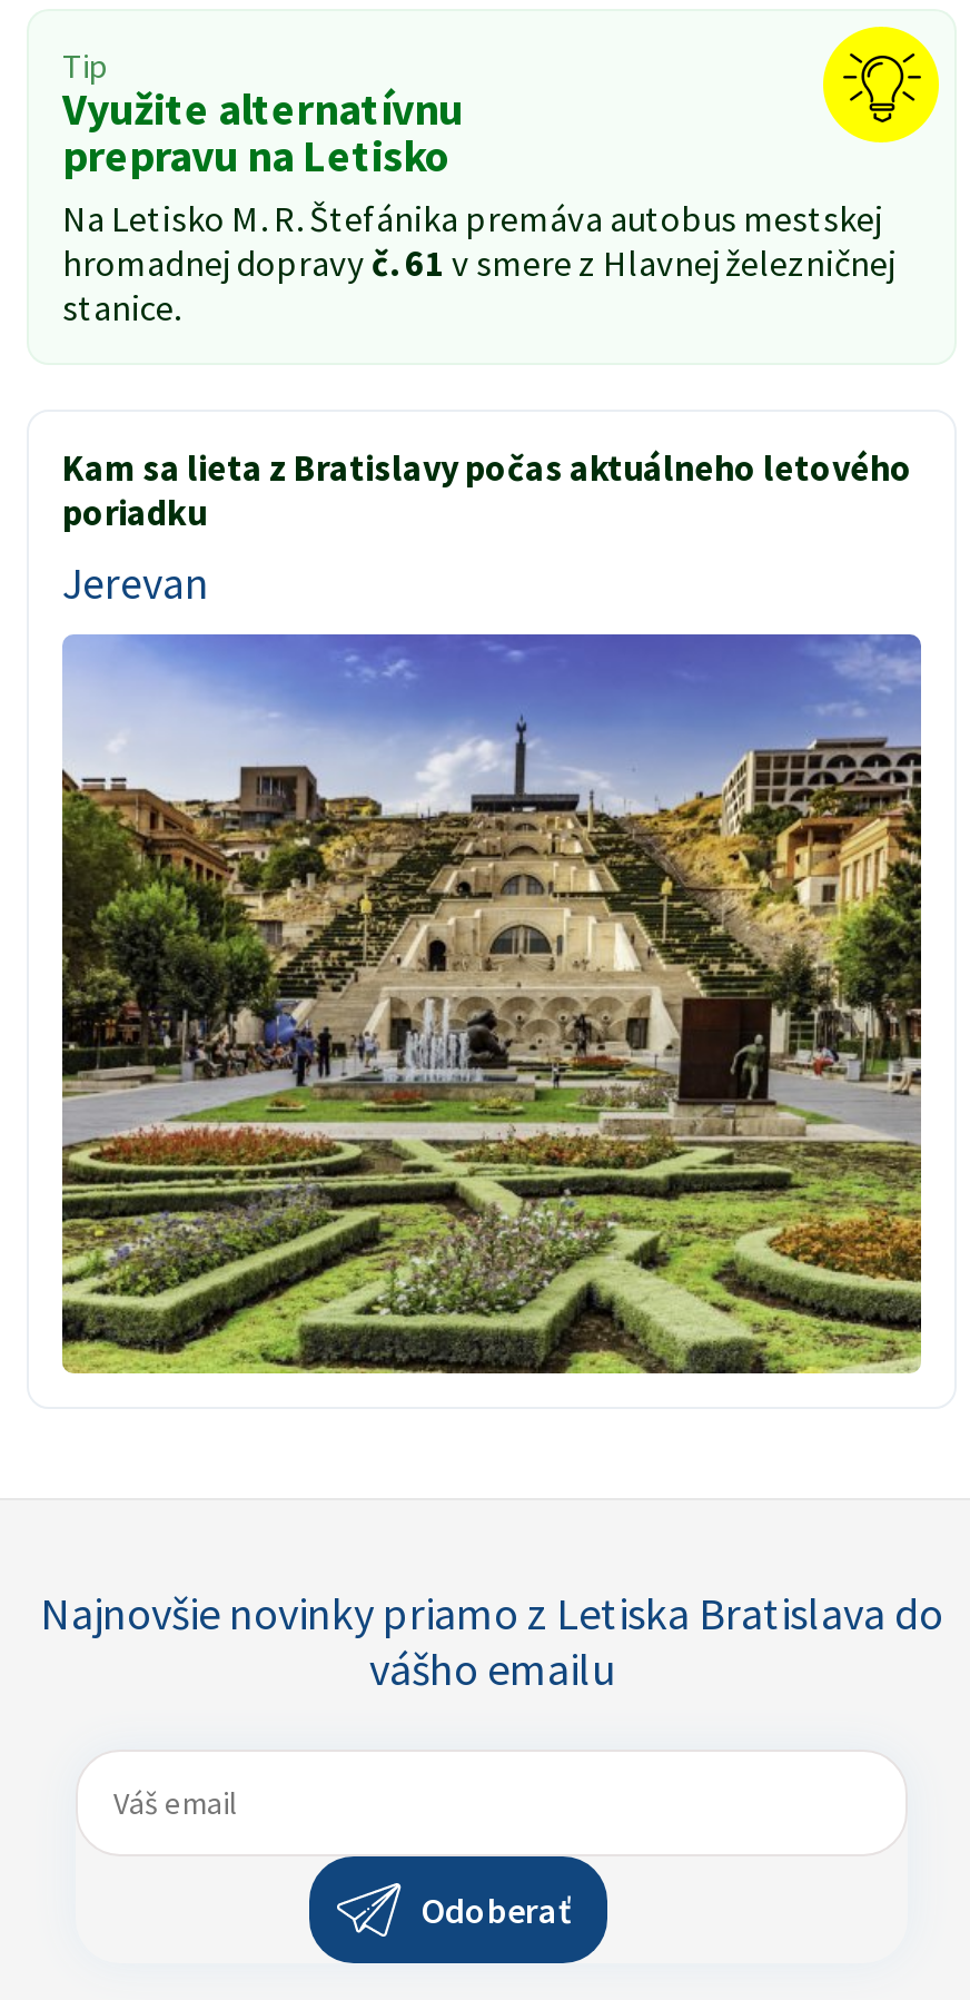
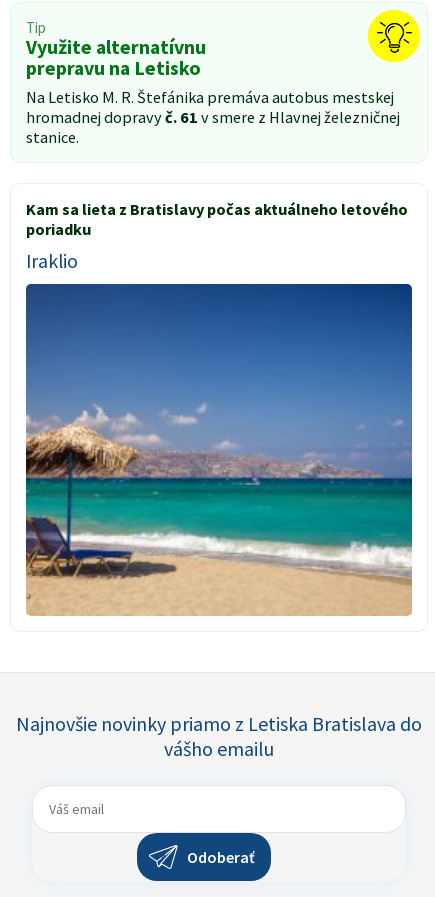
[62,558,209,611] Jerevan -> [26,249,78,273] Iraklio
[60,633,923,1377] [image] -> [25,284,413,616] [image]

